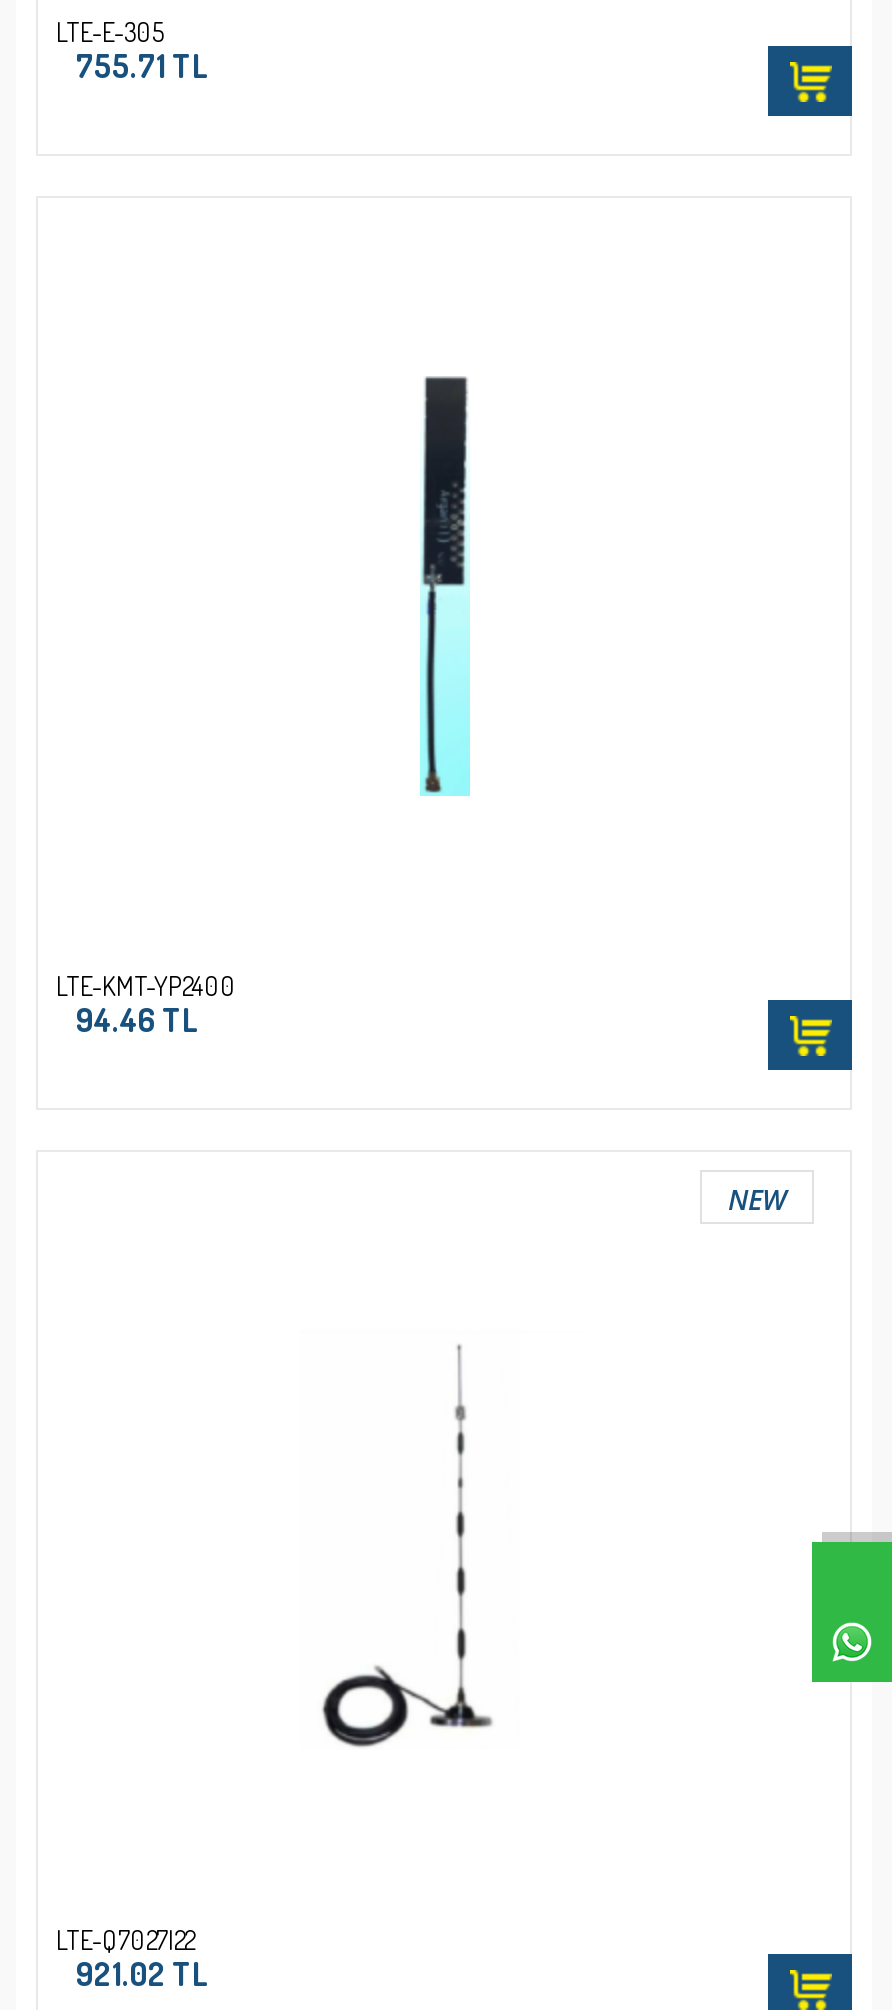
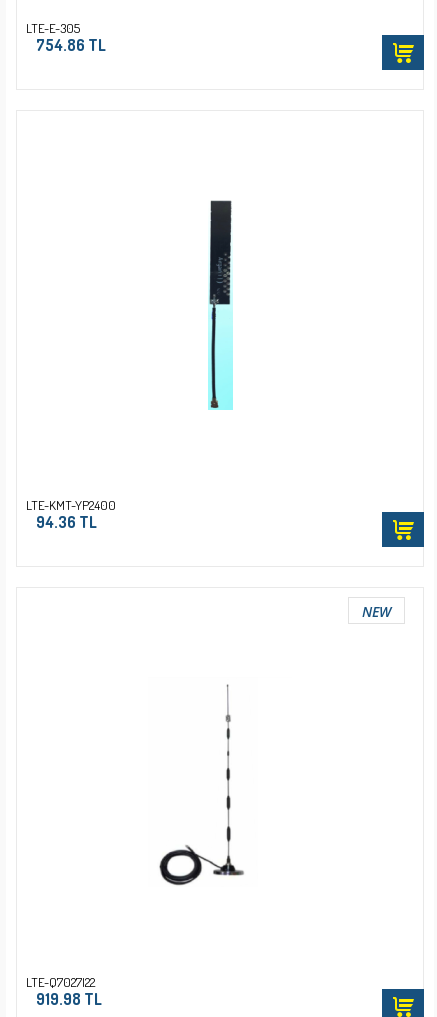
[76,46,208,86] 755.71 TL -> [36,35,106,55] 754.86 TL
[76,1000,198,1040] 94.46 TL -> [36,512,97,532] 94.36 TL
[810,1532,886,1684] [image] -> none
[76,1954,208,1994] 921.02 TL -> [36,989,102,1009] 919.98 TL

